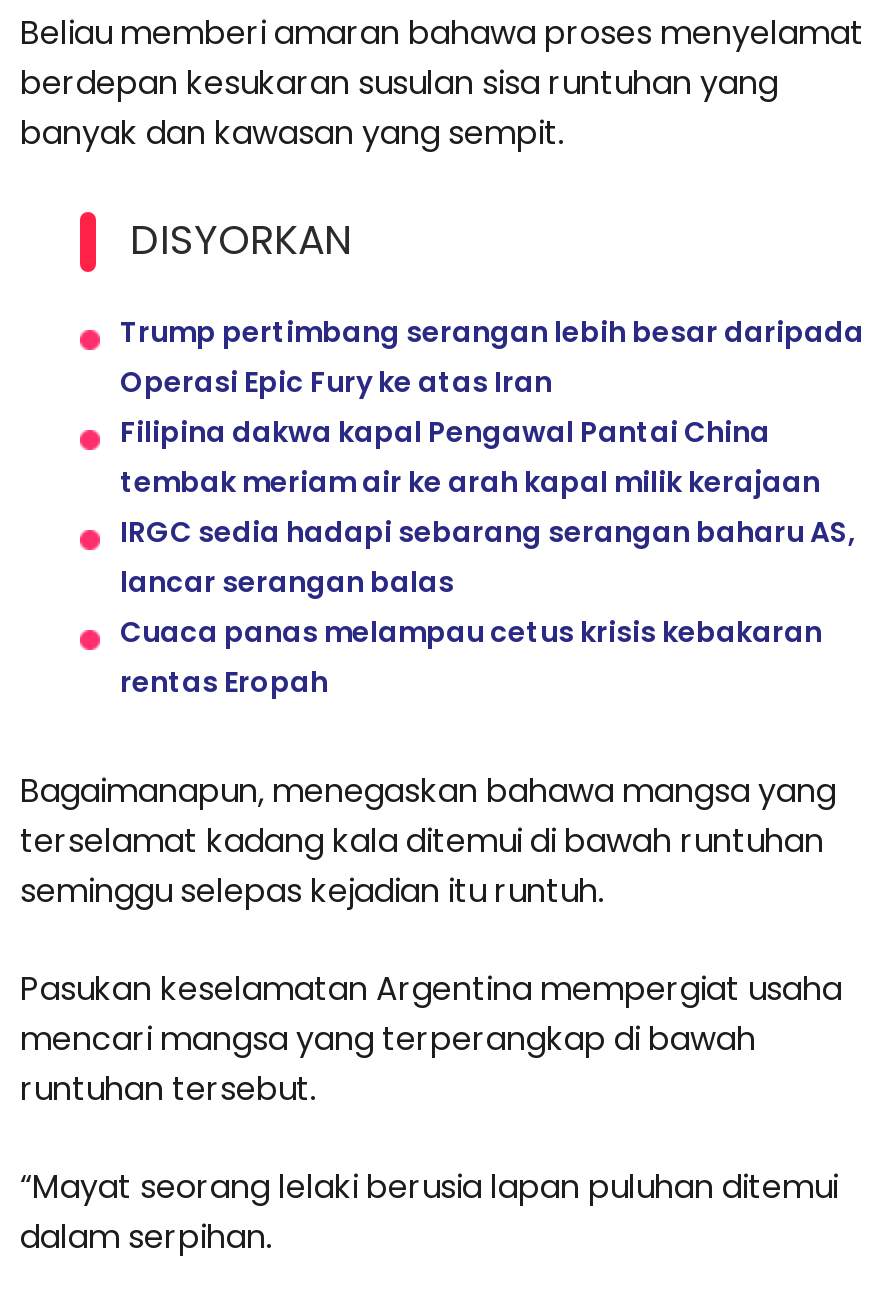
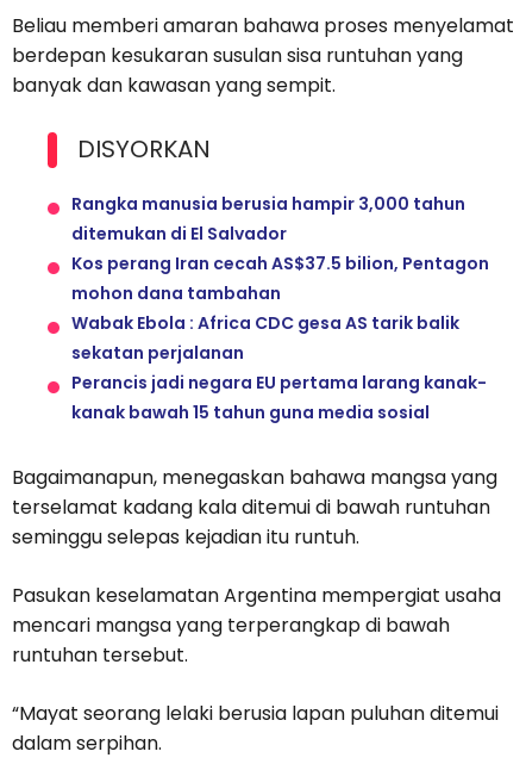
[120,313,864,703] Trump pertimbang serangan lebih besar daripada | Operasi Epic Fury ke atas Iran | Filipina dakwa kapal Pengawal Pantai China | tembak meriam air ke arah kapal milik kerajaan | IRGC sedia hadapi sebarang serangan baharu AS, | lancar serangan balas | Cuaca panas melampau cetus krisis kebakaran | rentas Eropah -> [71,192,489,425] Rangka manusia berusia hampir 3,000 tahun | ditemukan di El Salvador | Kos perang Iran cecah AS$37.5 bilion, Pentagon | mohon dana tambahan | Wabak Ebola : Africa CDC gesa AS tarik balik | sekatan perjalanan | Perancis jadi negara EU pertama larang kanak- | kanak bawah 15 tahun guna media sosial

